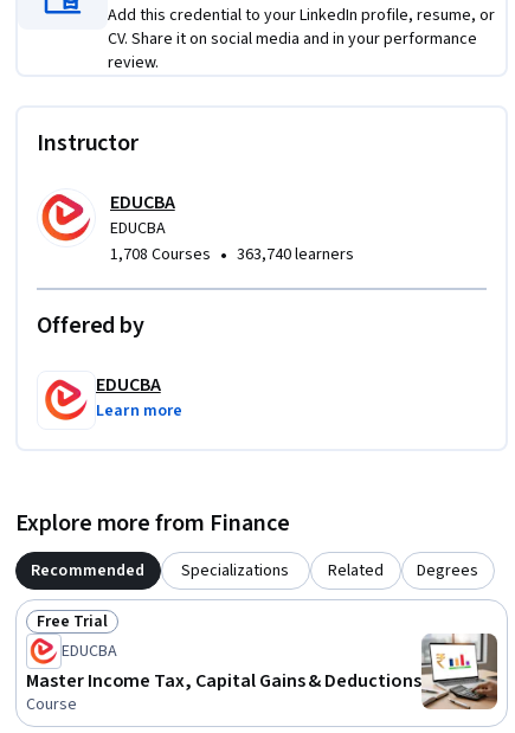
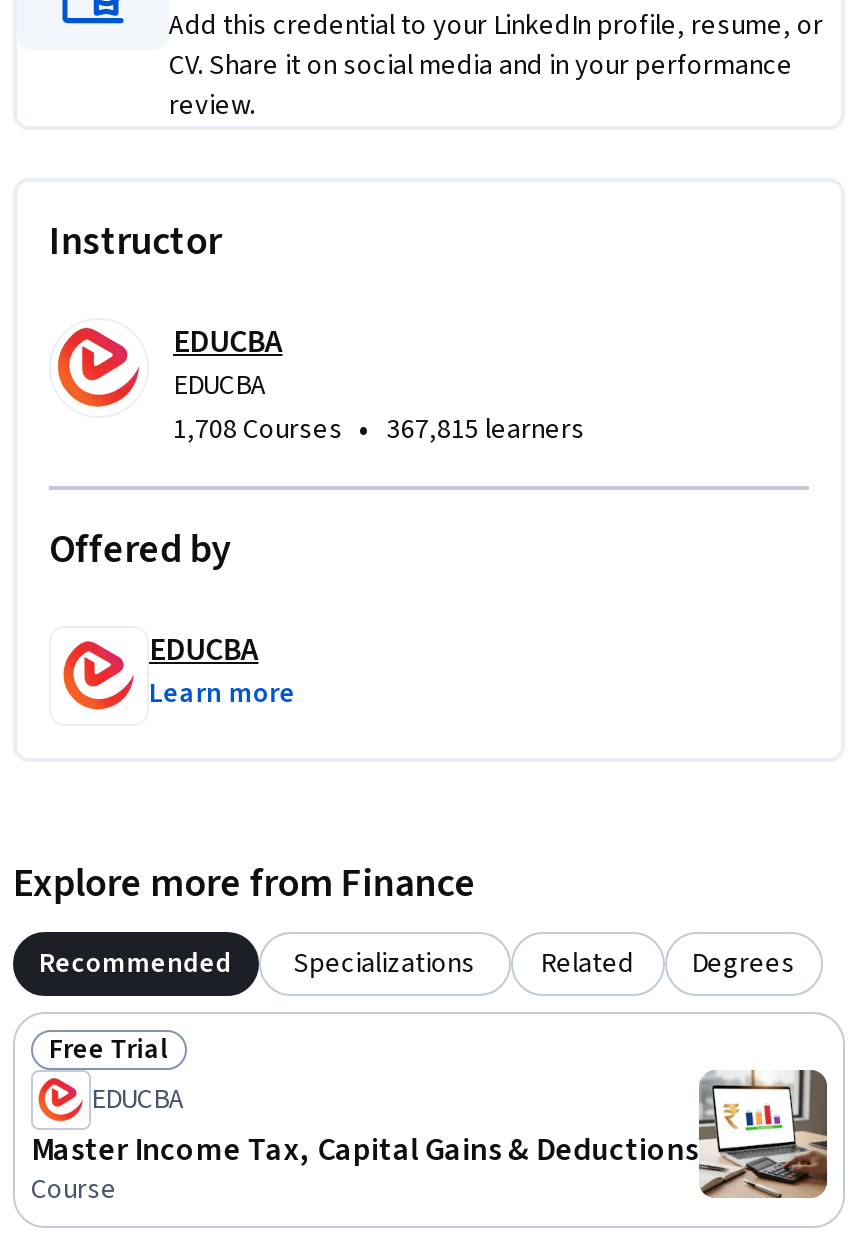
[110,242,354,268] 1,708 Courses • 363,740 learners -> [173,408,585,452] 1,708 Courses • 367,815 learners

